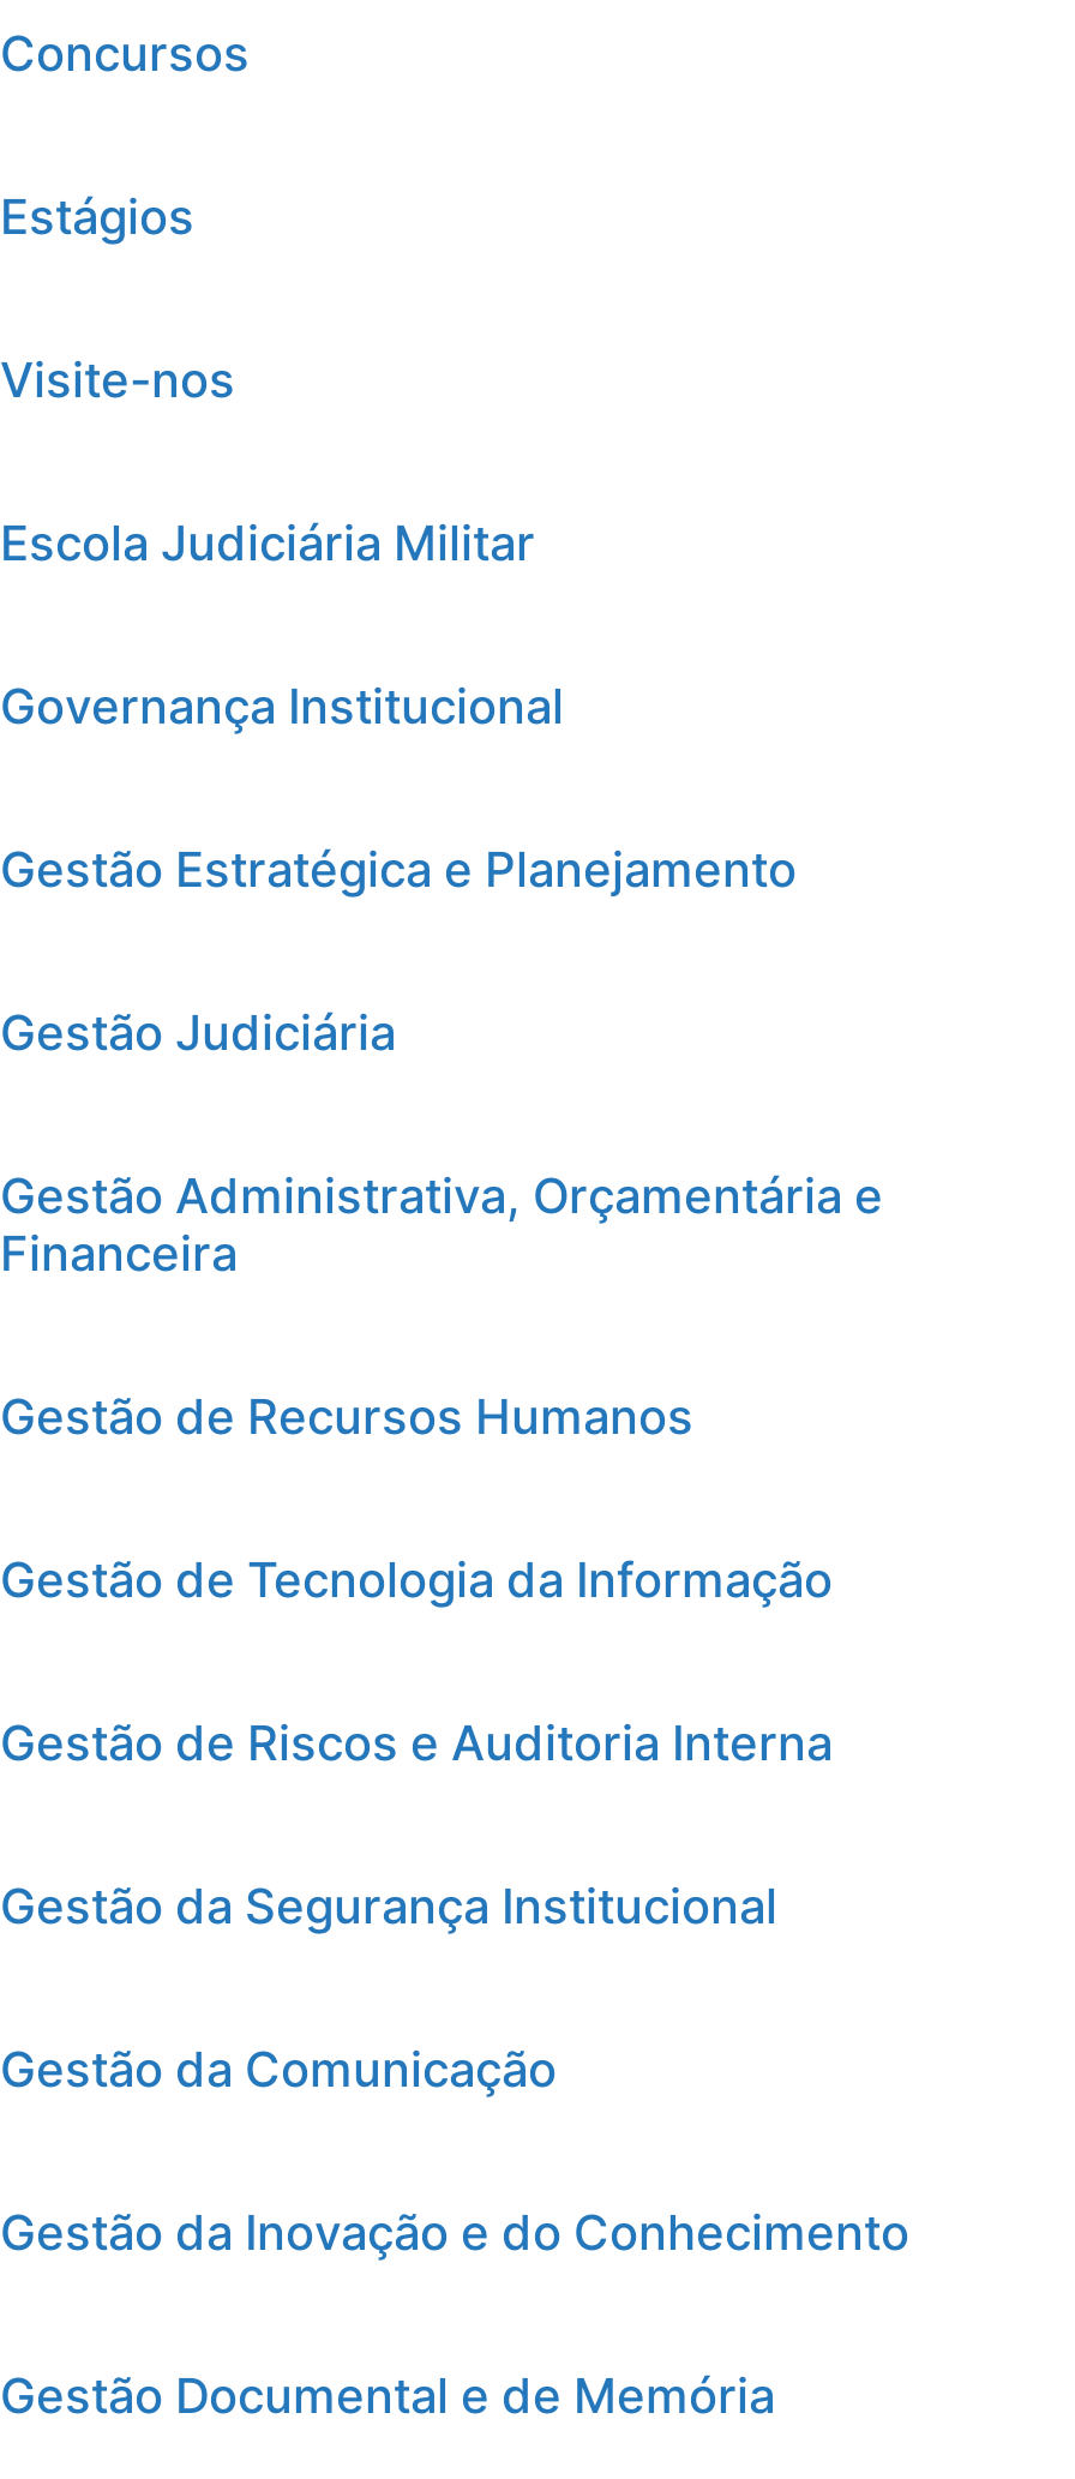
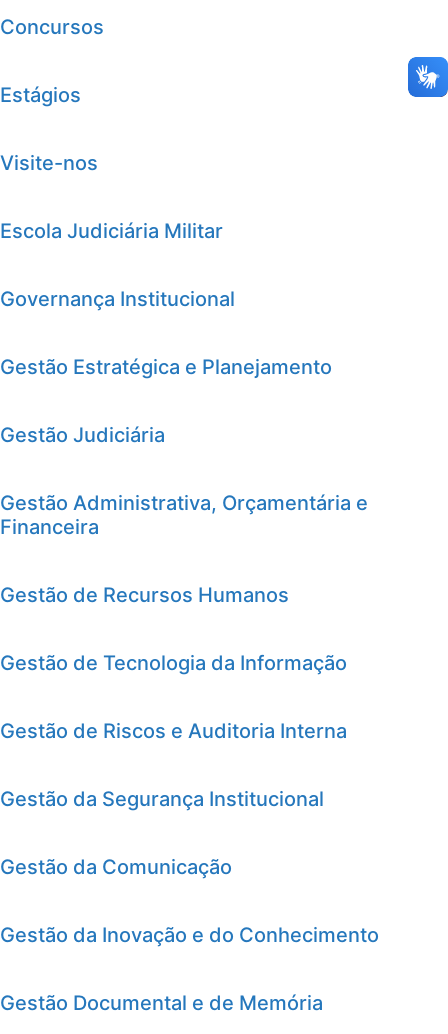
none -> [407,56,445,98] [image]

